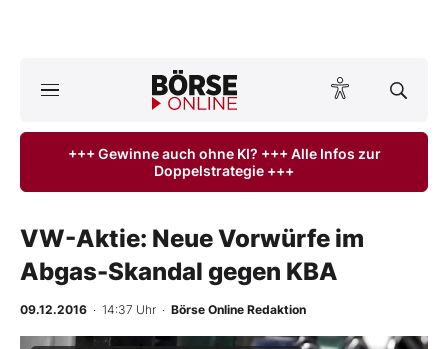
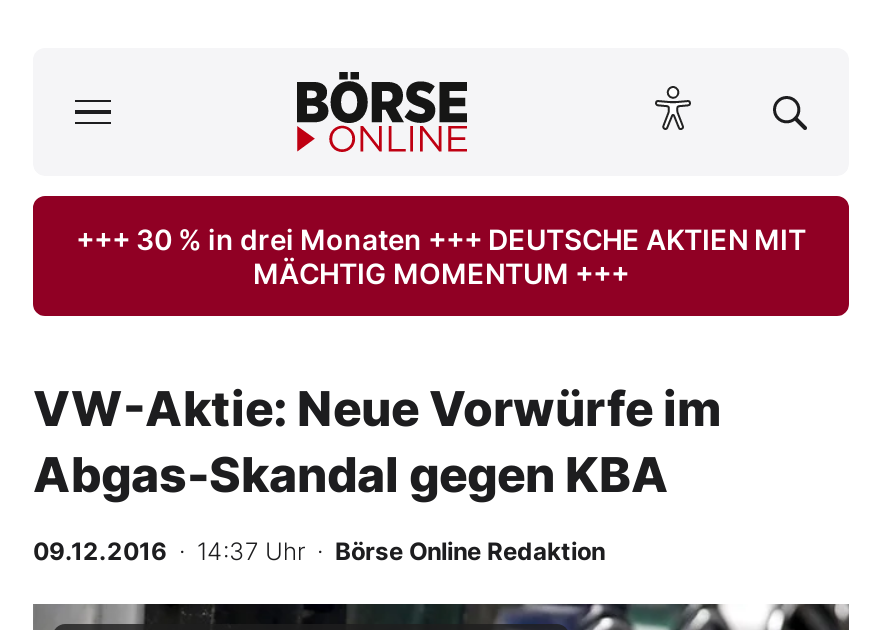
[67,145,380,179] +++ Gewinne auch ohne KI? +++ Alle Infos zur | Doppelstrategie +++ -> [76,222,806,290] +++ 30 % in drei Monaten +++ DEUTSCHE AKTIEN MIT | MÄCHTIG MOMENTUM +++

